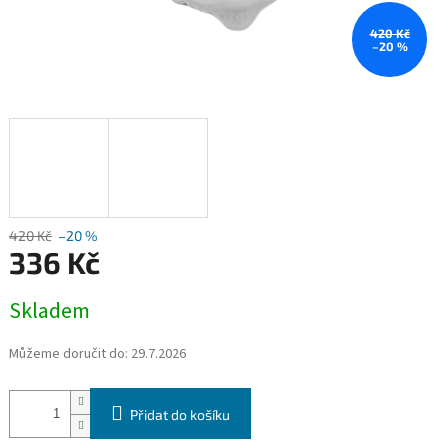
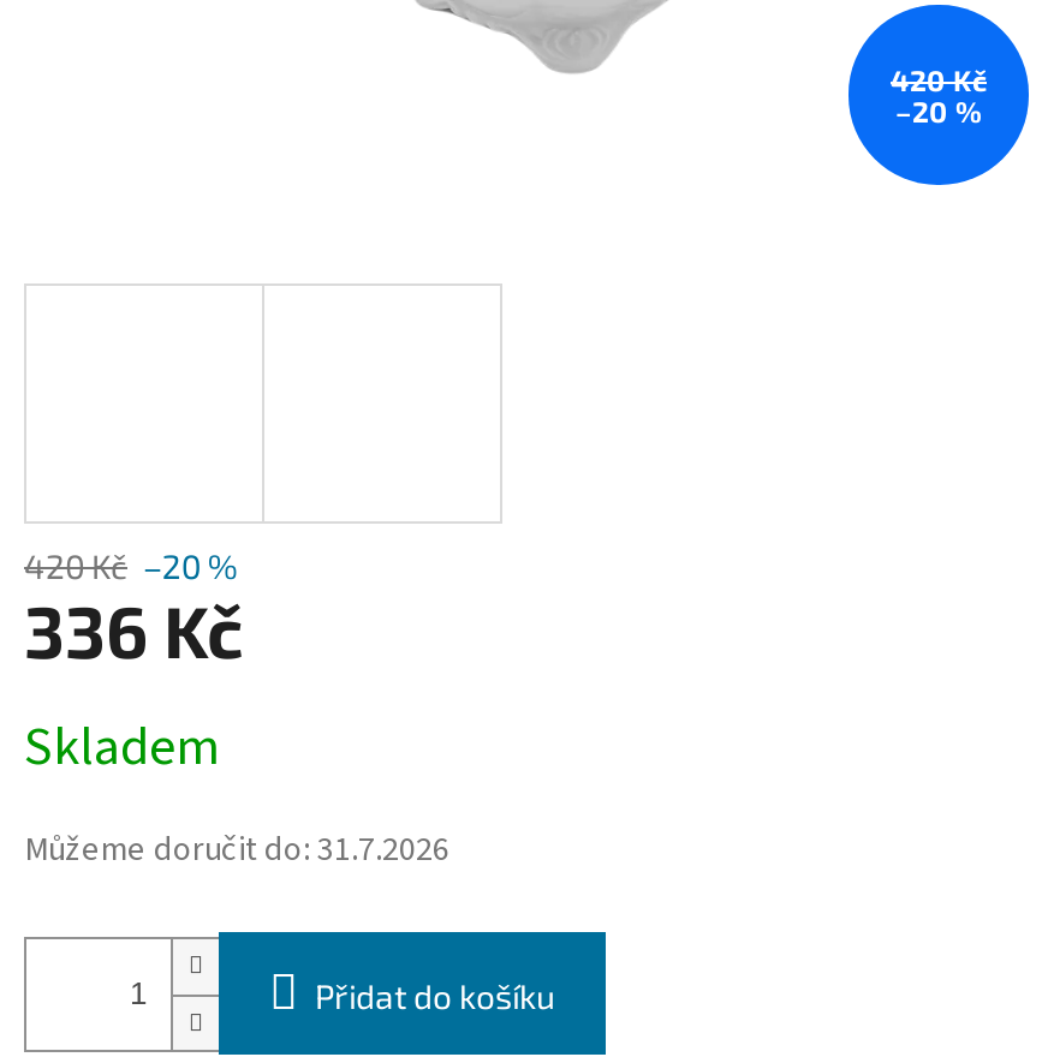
[9,344,186,364] Můžeme doručit do: 29.7.2026 -> [24,827,449,875] Můžeme doručit do: 31.7.2026

